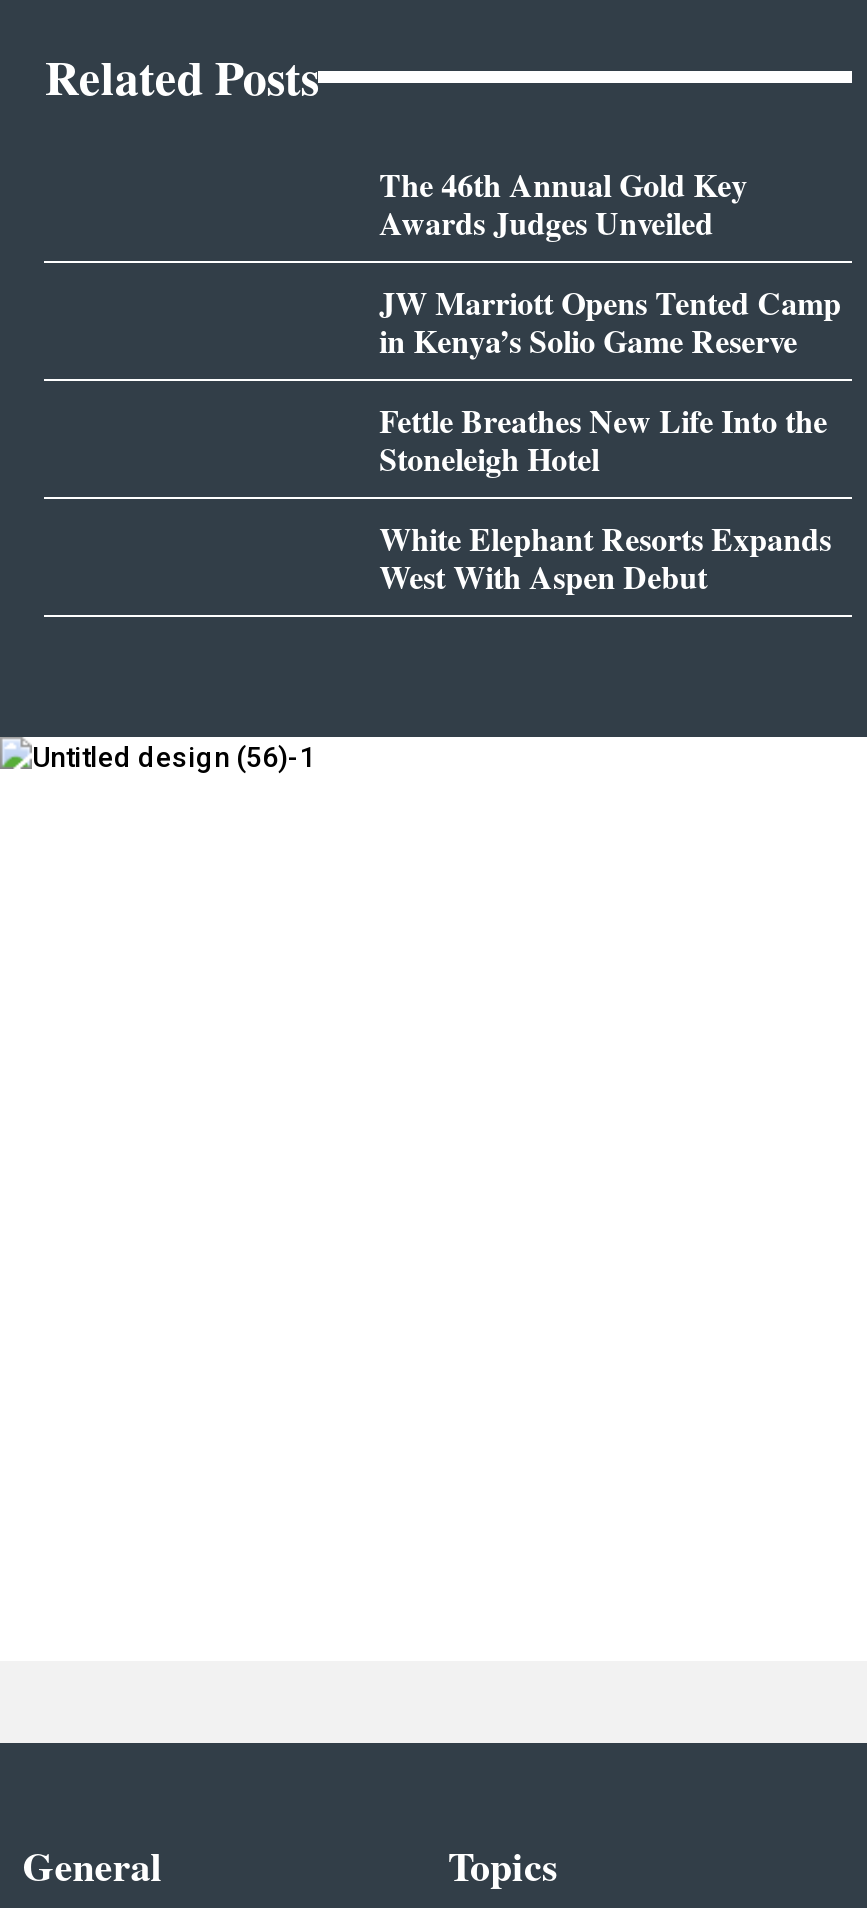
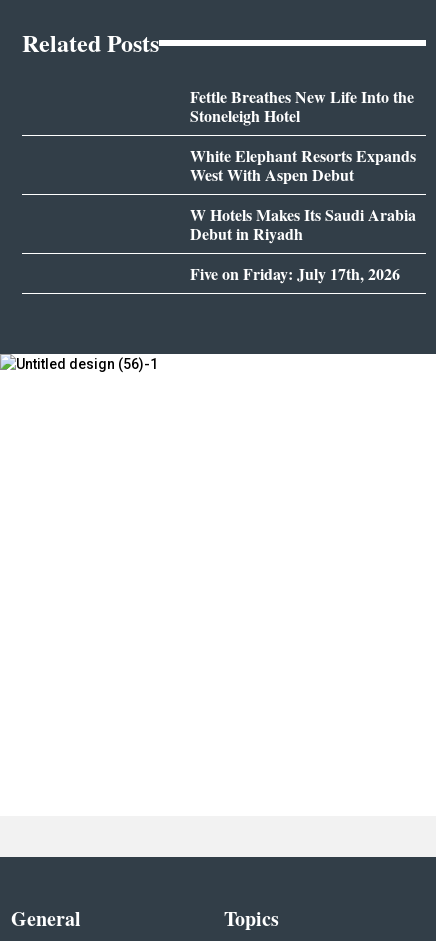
[379,162,841,364] The 46th Annual Gold Key | Awards Judges Unveiled | JW Marriott Opens Tented Camp | in Kenya’s Solio Game Reserve -> none
moved [379,398,831,600] -> [190,85,416,186]: Fettle Breathes New Life Into the | Stoneleigh Hotel | White Elephant Resorts Expands | West With Aspen Debut
none -> [190,203,416,285] W Hotels Makes Its Saudi Arabia | Debut in Riyadh | Five on Friday: July 17th, 2026

